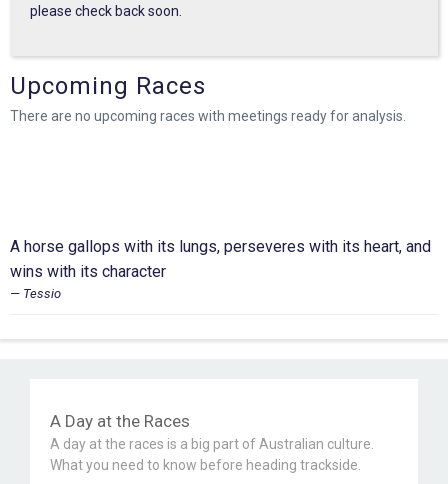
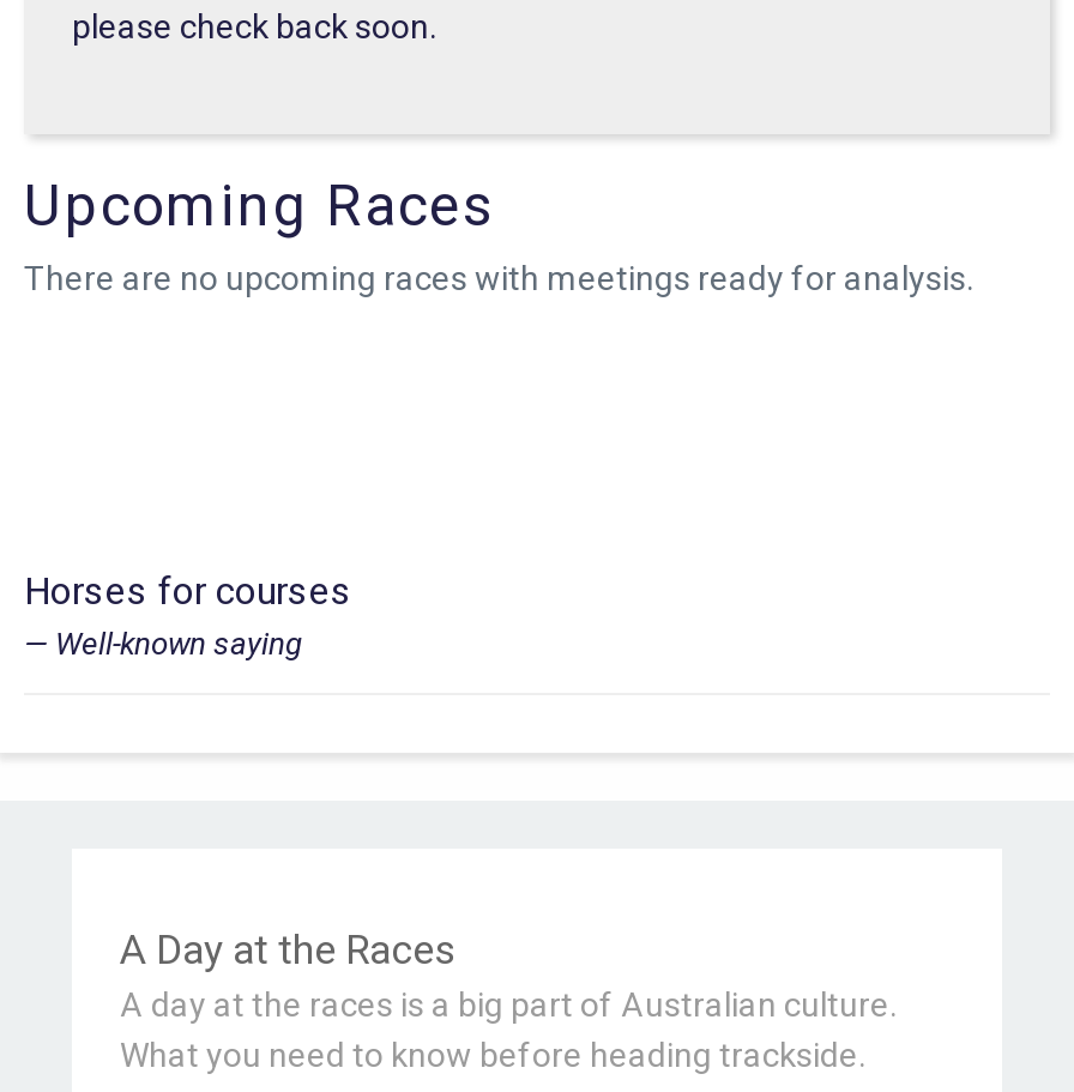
[10,237,431,301] A horse gallops with its lungs, perseveres with its heart, and | wins with its character | Tessio -> [24,569,352,663] Horses for courses | Well-known saying

